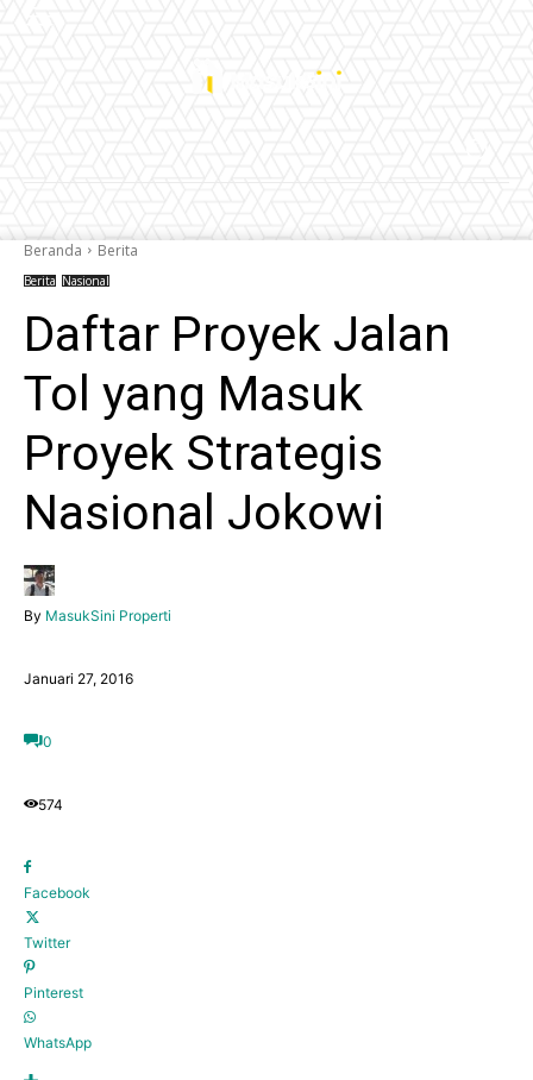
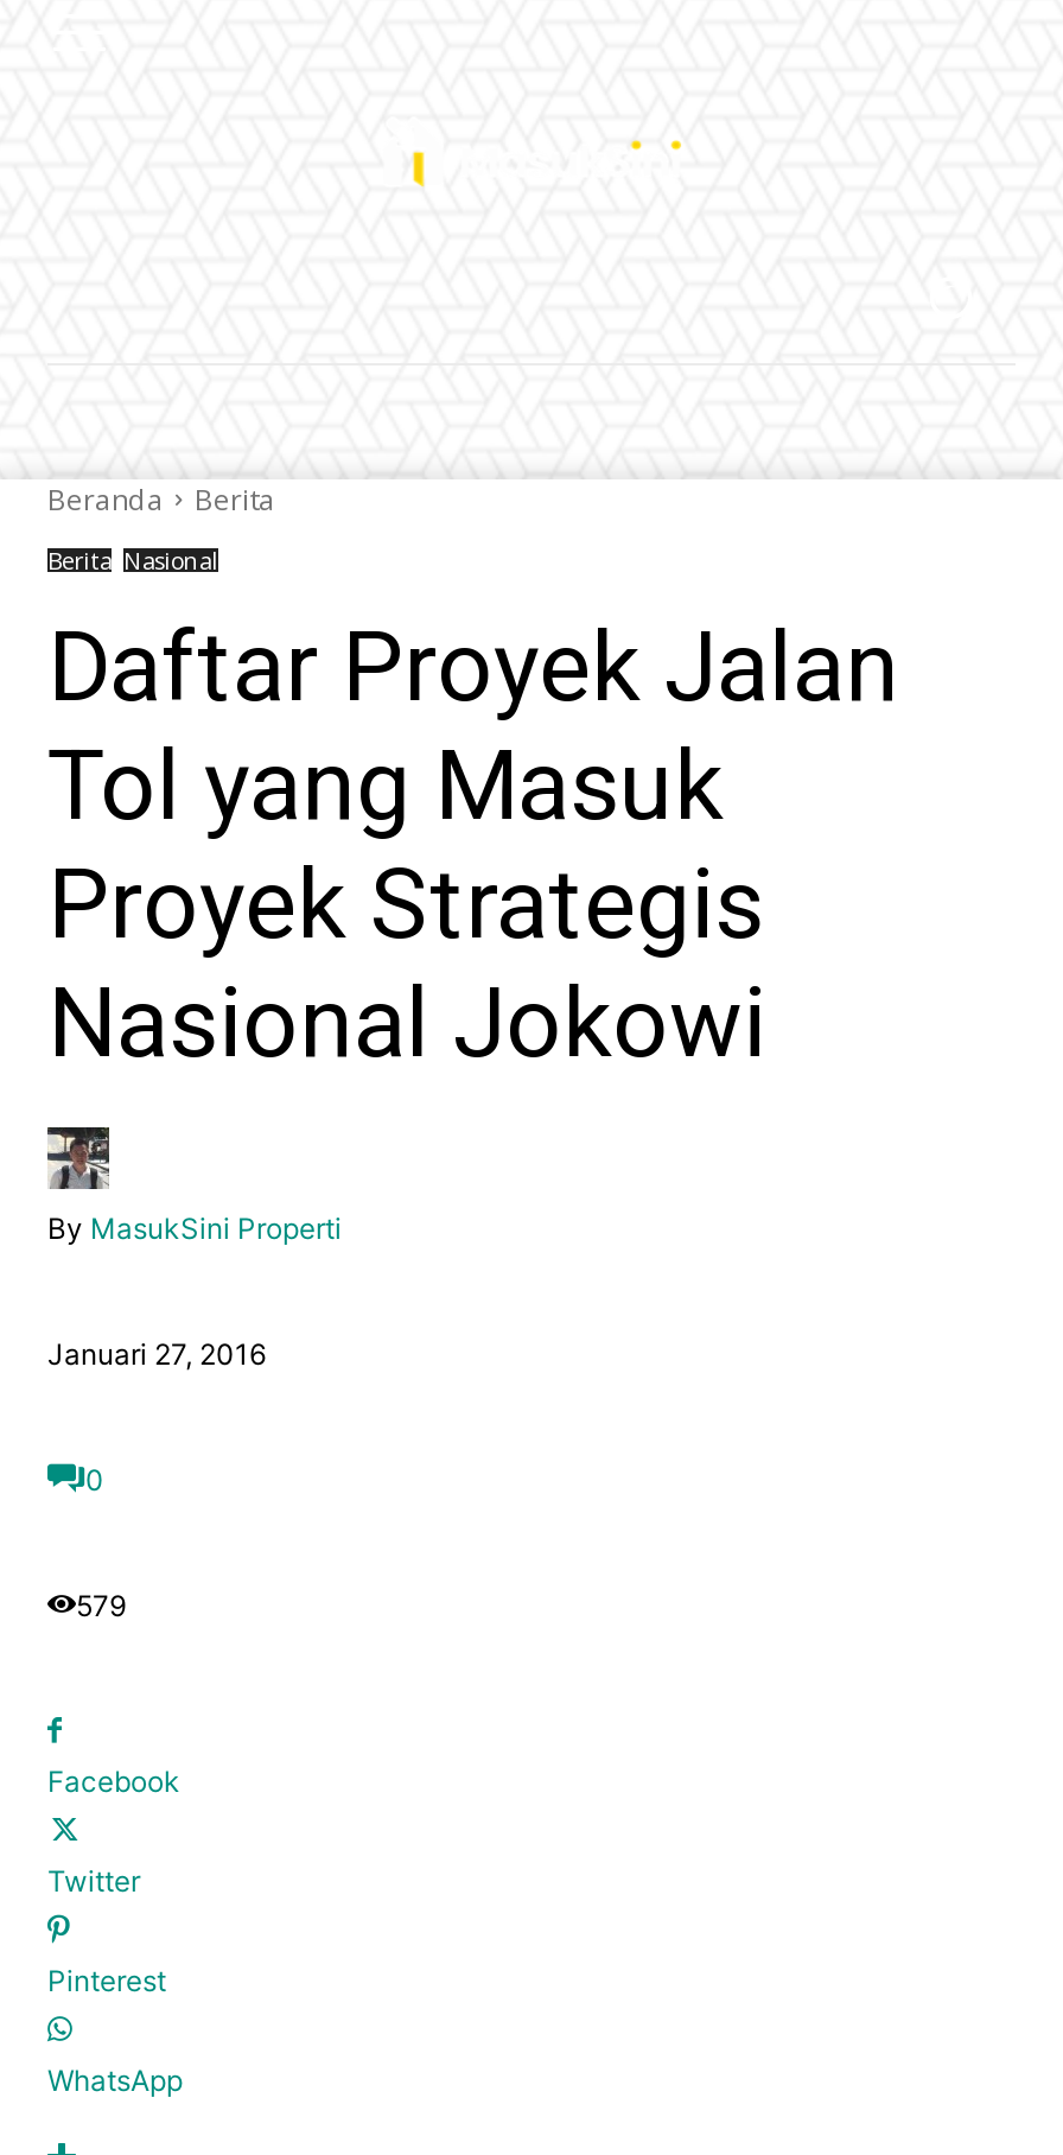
[38,795,63,813] 574 -> [76,1587,126,1623] 579

